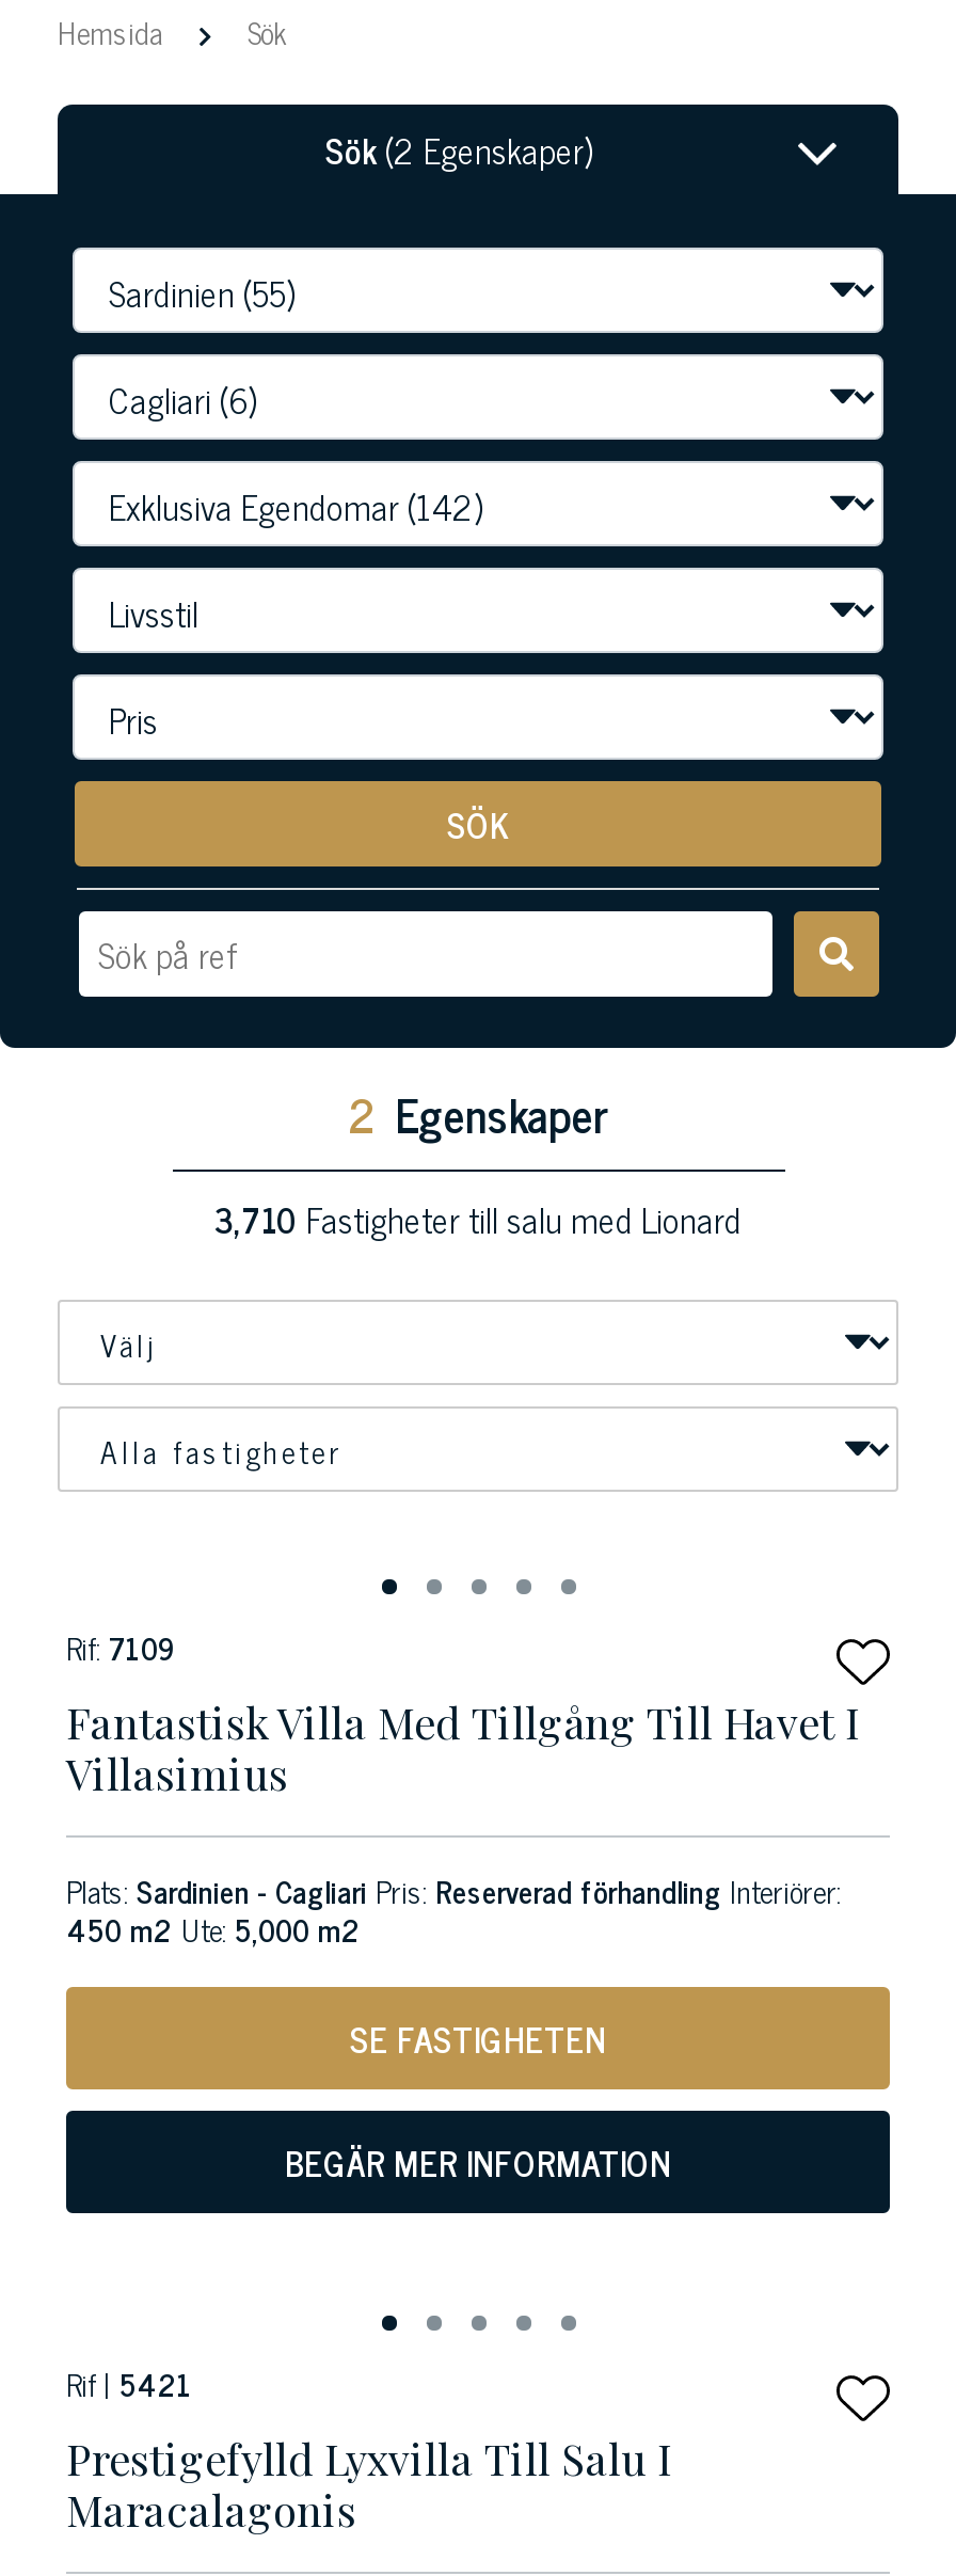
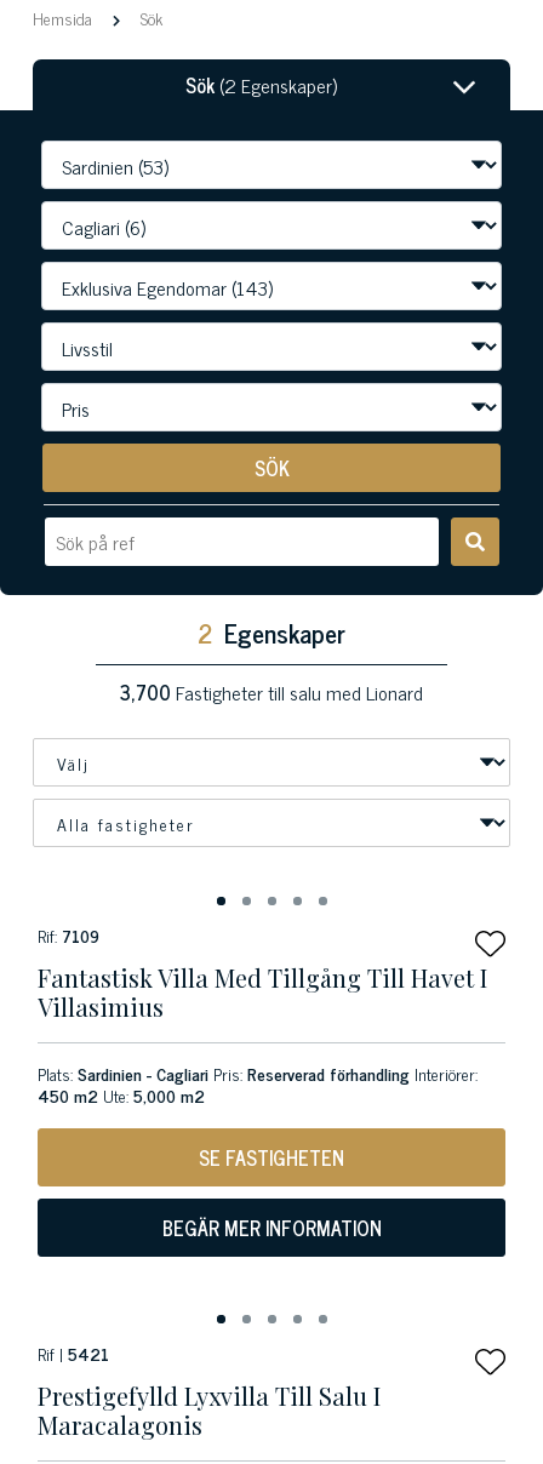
[214,1191,742,1246] 3,710 Fastigheter till salu med Lionard -> [120,676,423,708] 3,700 Fastigheter till salu med Lionard

